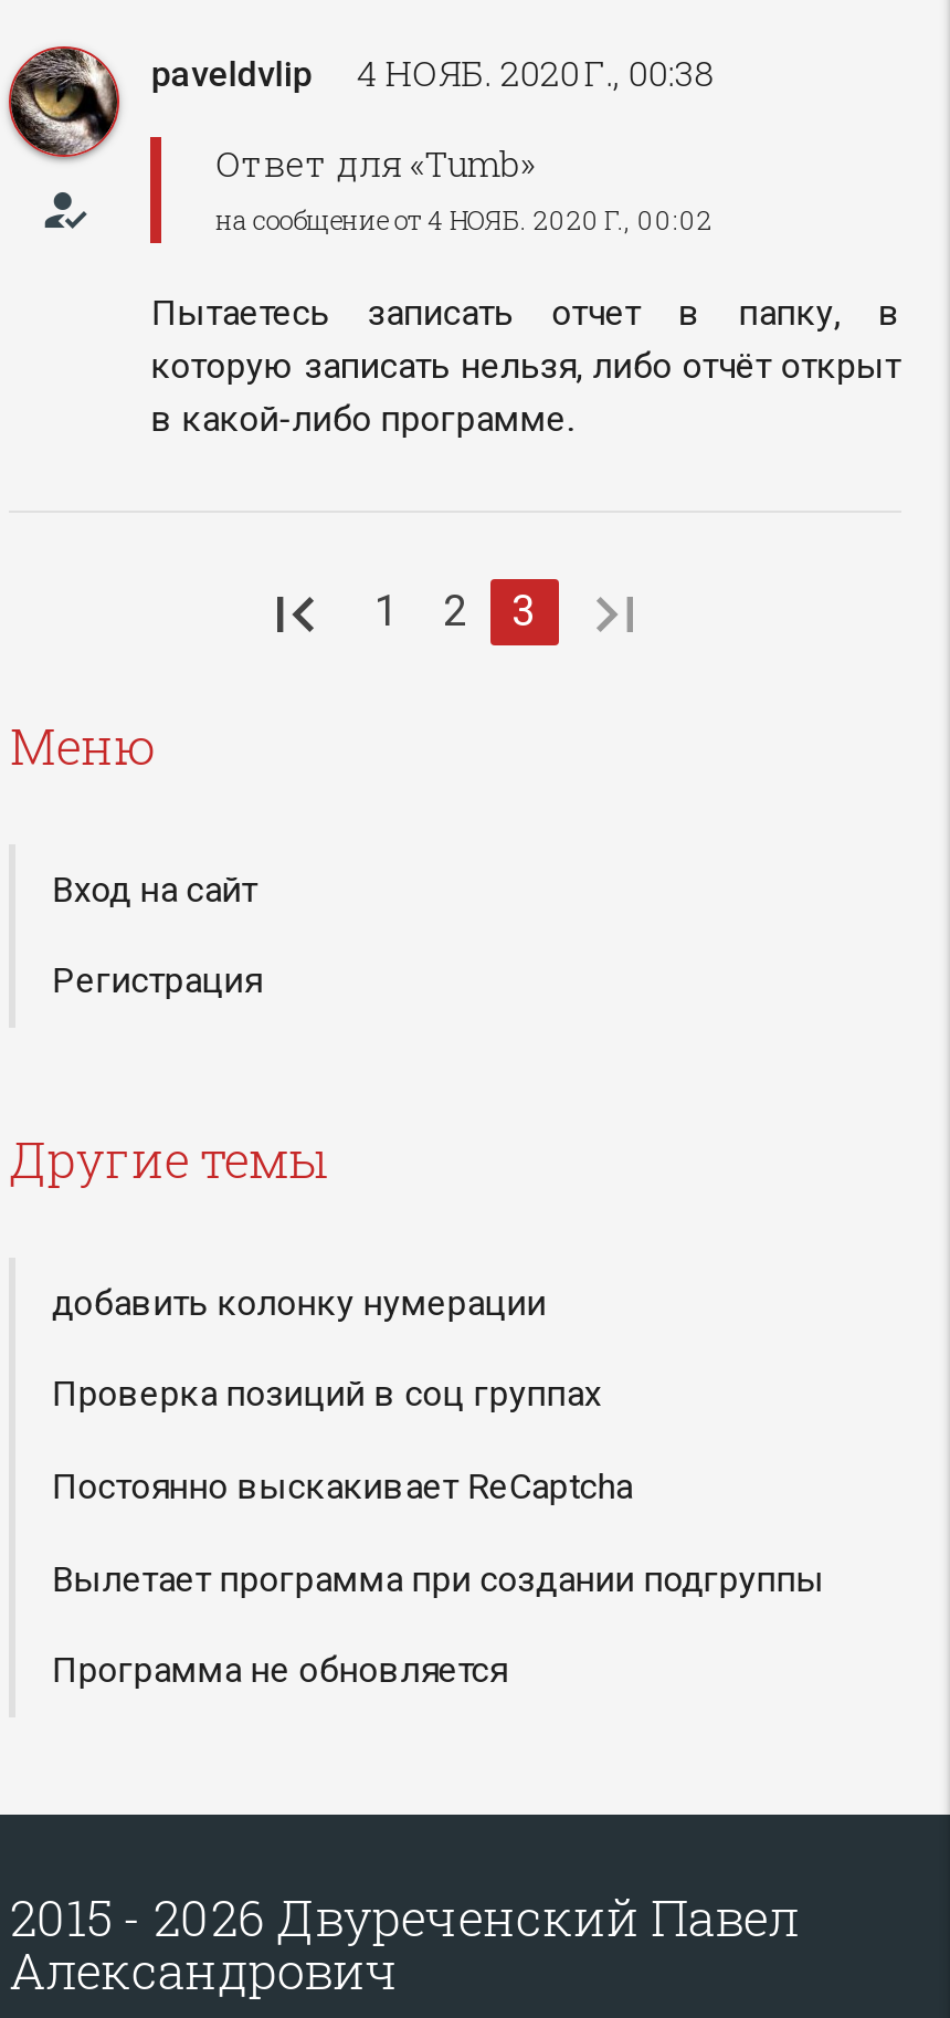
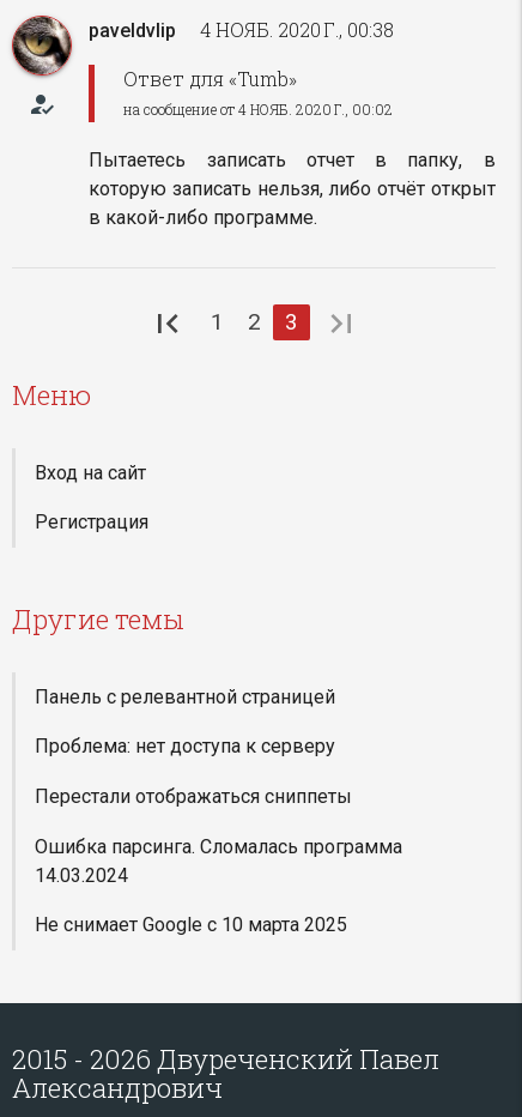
[52,1281,547,1323] добавить колонку нумерации -> [35,685,336,708] Панель с релевантной страницей
[52,1373,602,1415] Проверка позиций в соц группах -> [35,735,336,758] Проблема: нет доступа к серверу
[52,1465,633,1507] Постоянно выскакивает ReCaptcha -> [35,785,352,808] Перестали отображаться сниппеты
[52,1557,825,1599] Вылетает программа при создании подгруппы -> [35,835,403,886] Ошибка парсинга. Сломалась программа | 14.03.2024
[52,1649,507,1691] Программа не обновляется -> [35,913,348,936] Не снимает Google с 10 марта 2025

